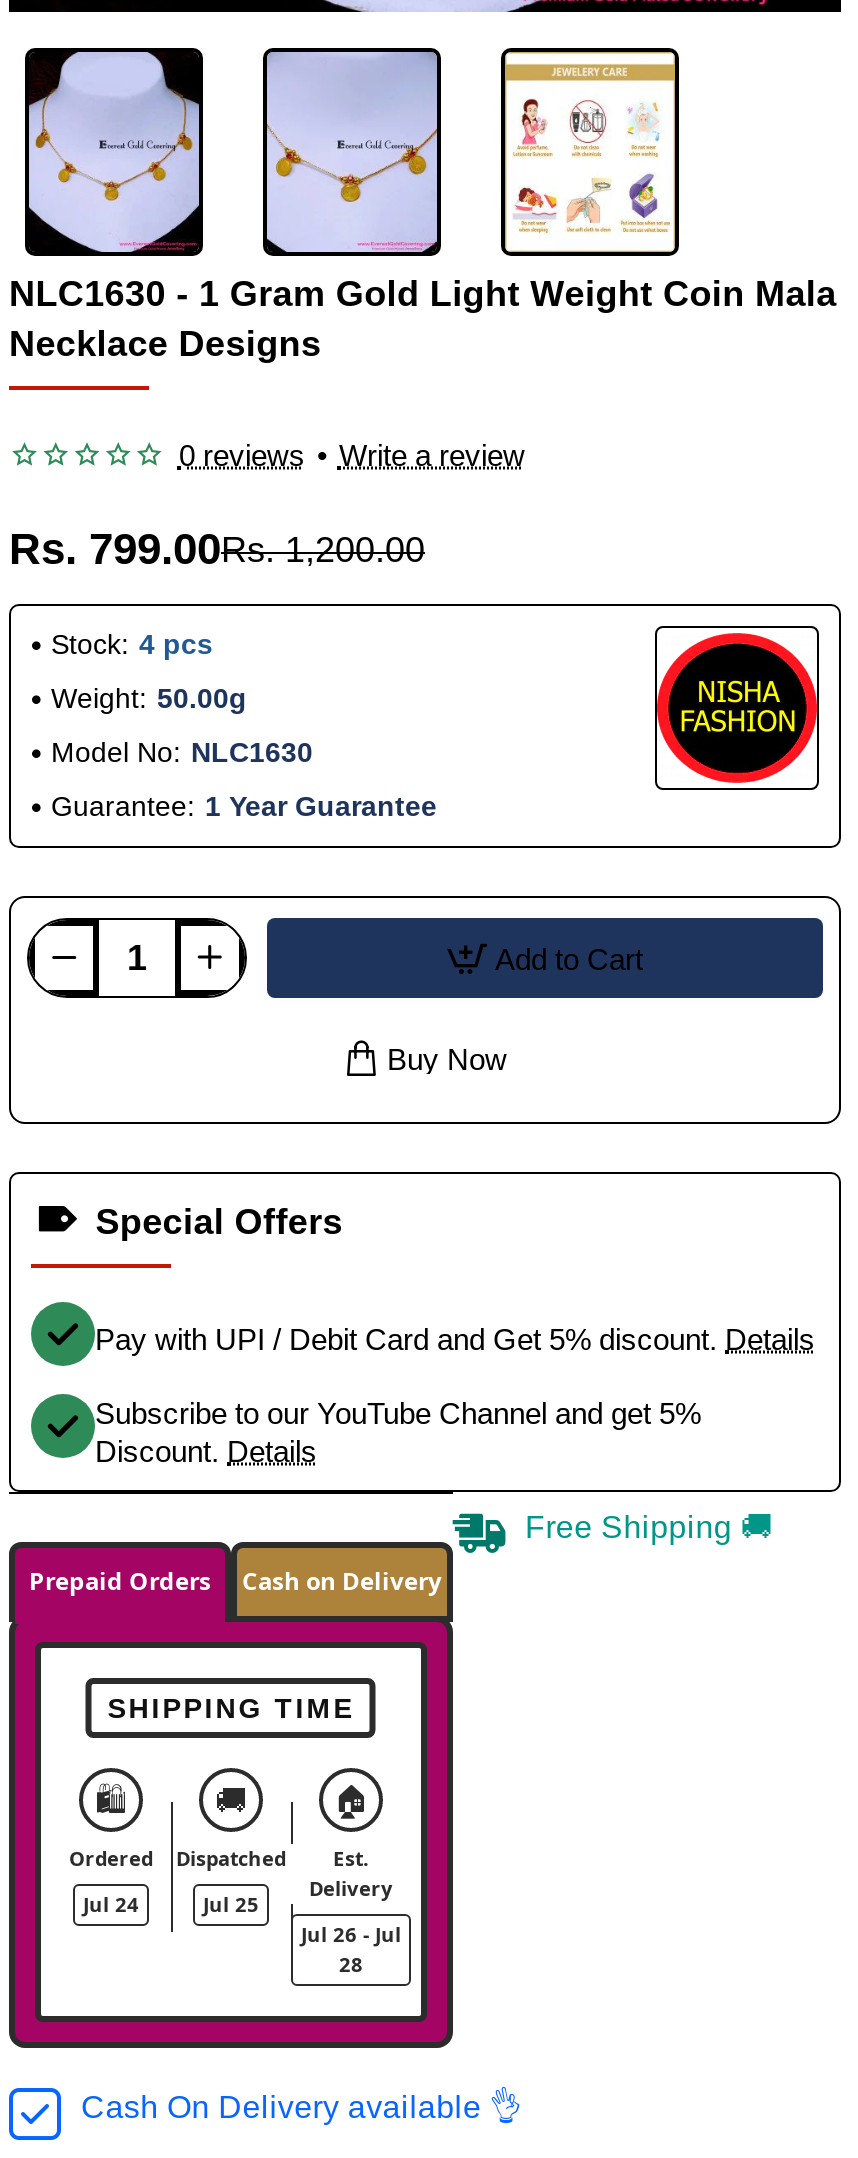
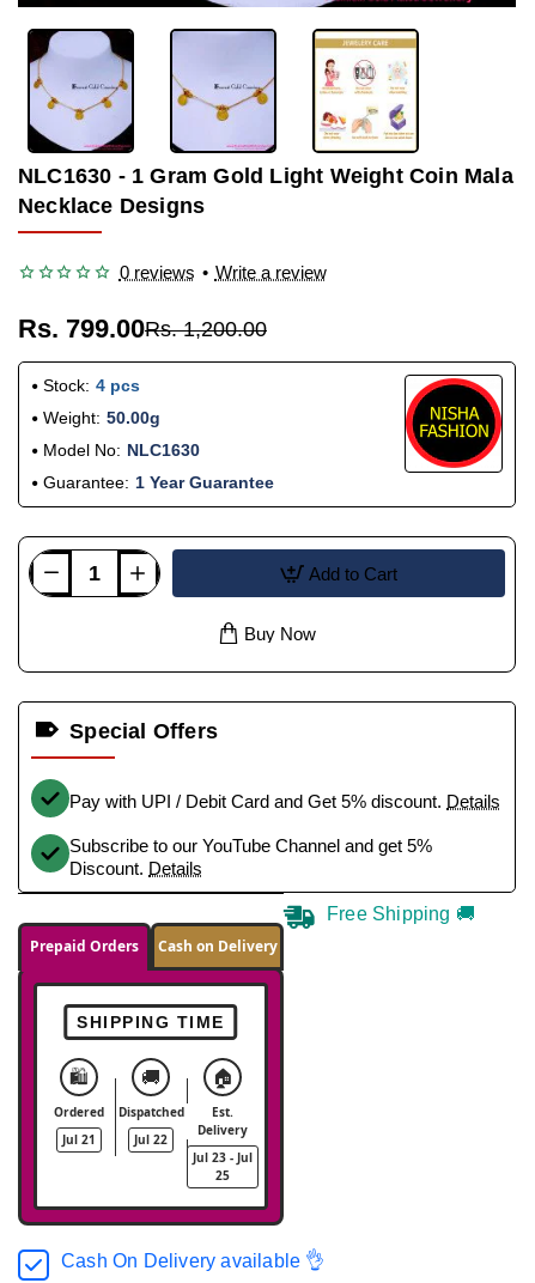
[83,1891,139,1919] Jul 24 -> [62,1131,96,1148] Jul 21
[203,1891,259,1919] Jul 25 -> [134,1131,168,1148] Jul 22
[301,1921,401,1949] Jul 26 - Jul -> [193,1149,253,1166] Jul 23 - Jul
[339,1951,363,1979] 28 -> [215,1167,230,1184] 25

